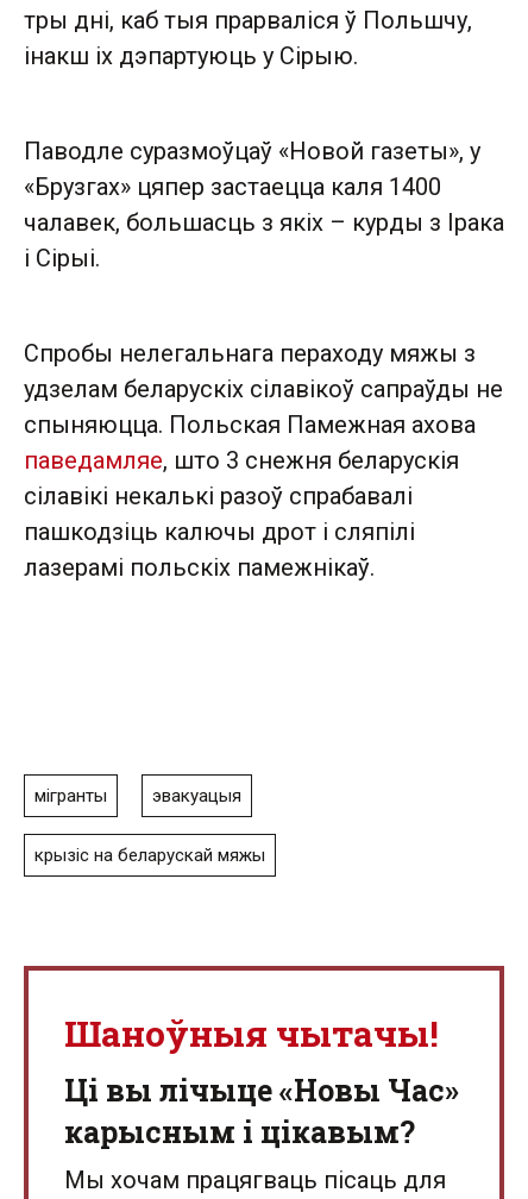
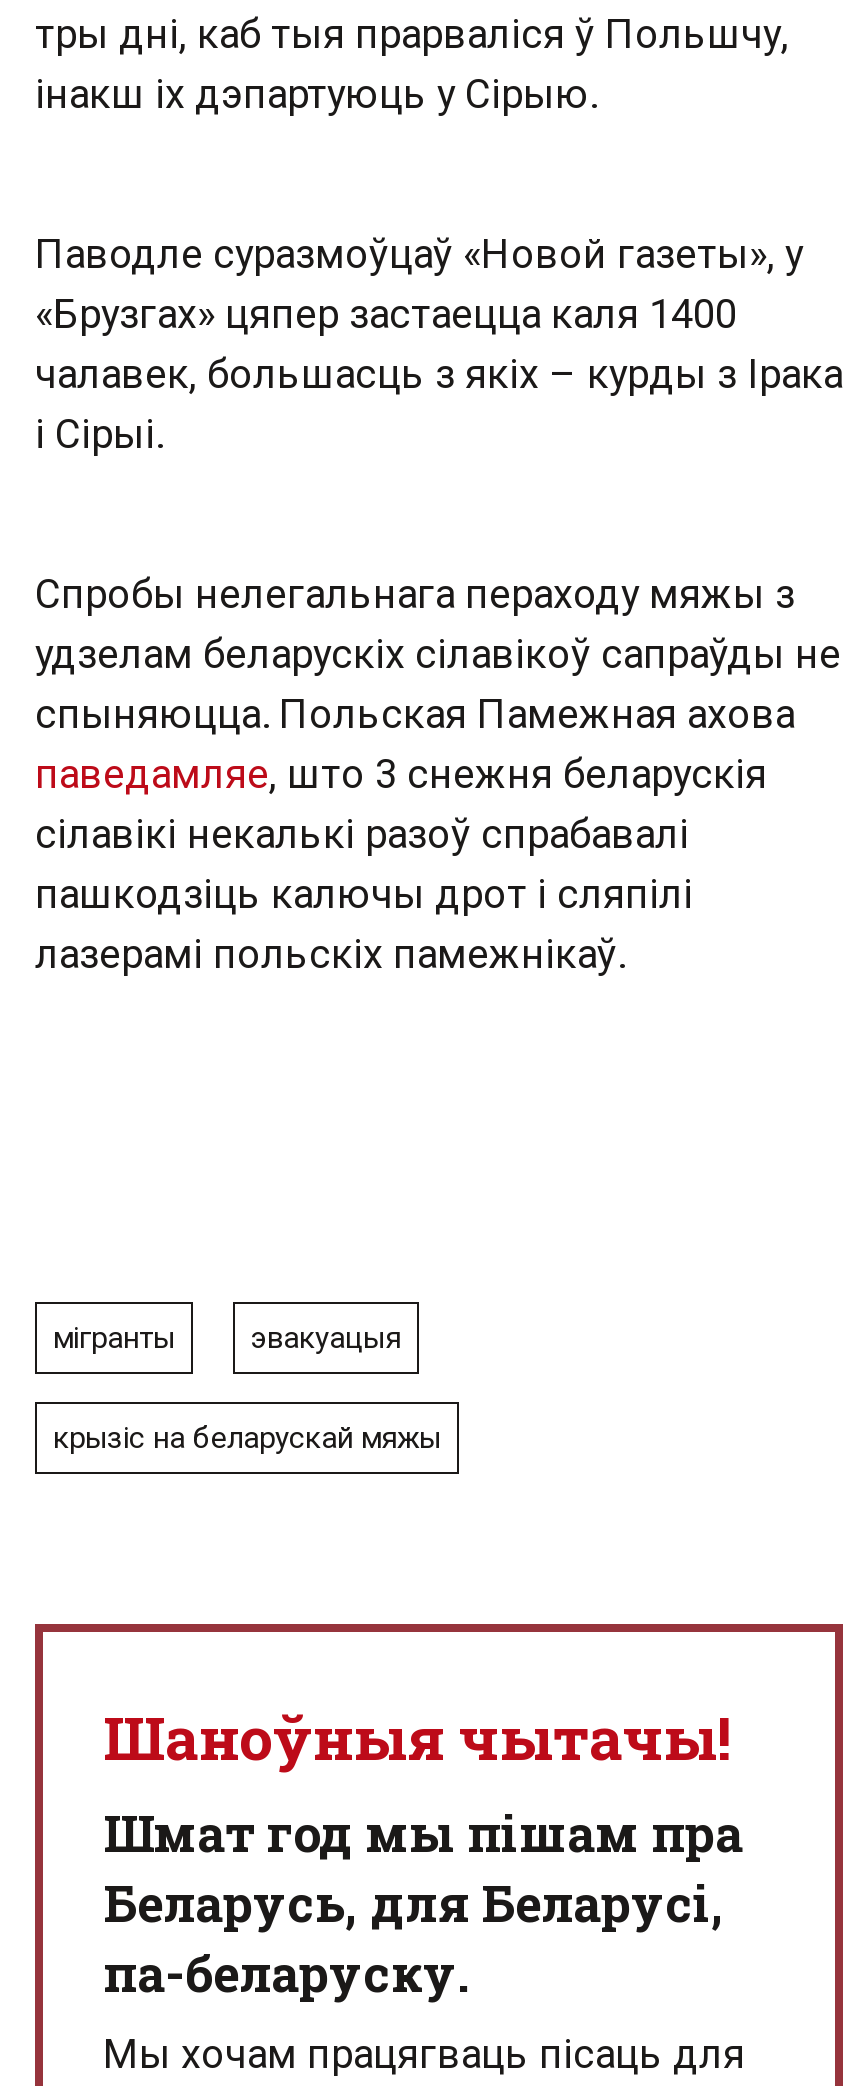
[64,1070,459,1151] Ці вы лічыце «Новы Час» | карысным і цікавым? -> [103,1799,743,2005] Шмат год мы пішам пра | Беларусь, для Беларусі, | па-беларуску.

